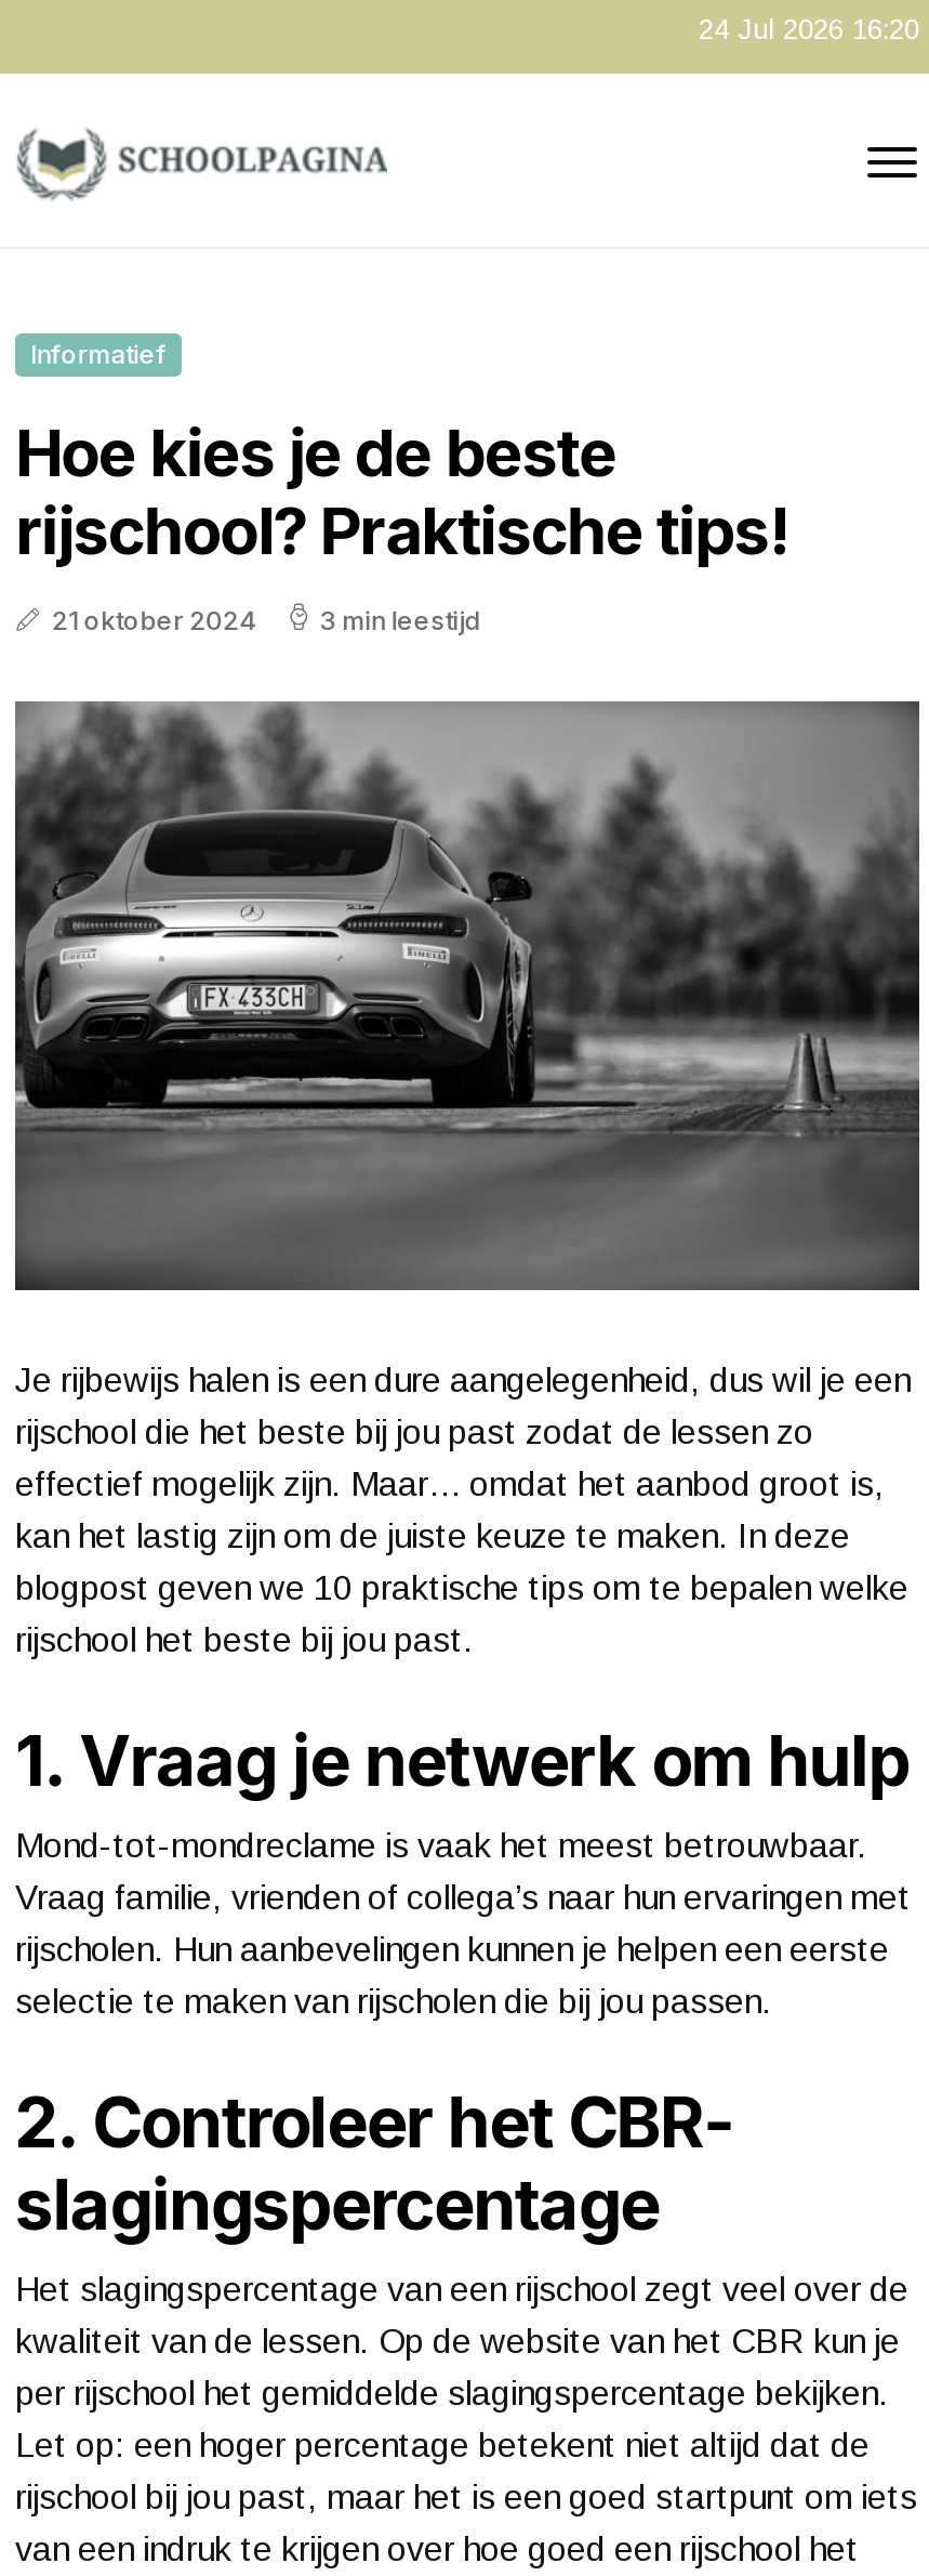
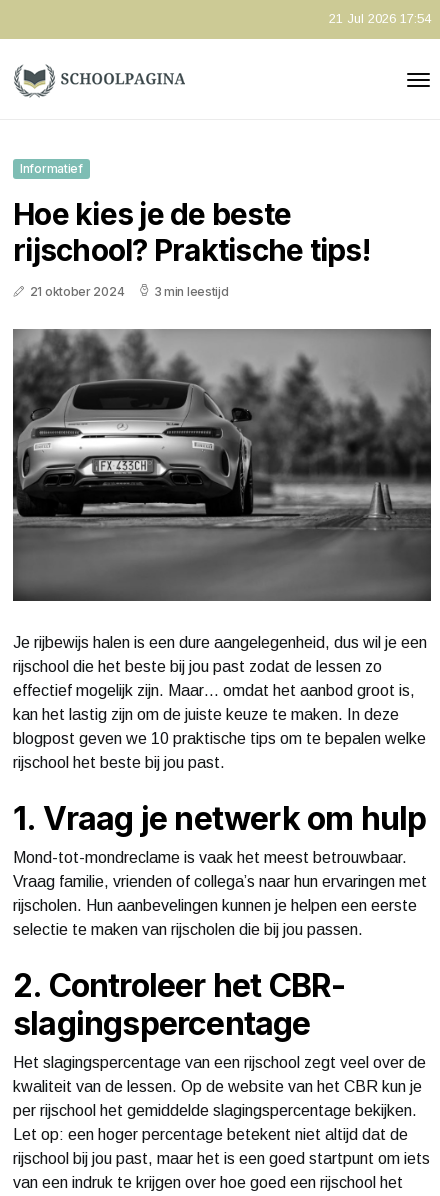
[699,13,919,45] 24 Jul 2026 16:20 -> [329,11,431,26] 21 Jul 2026 17:54

